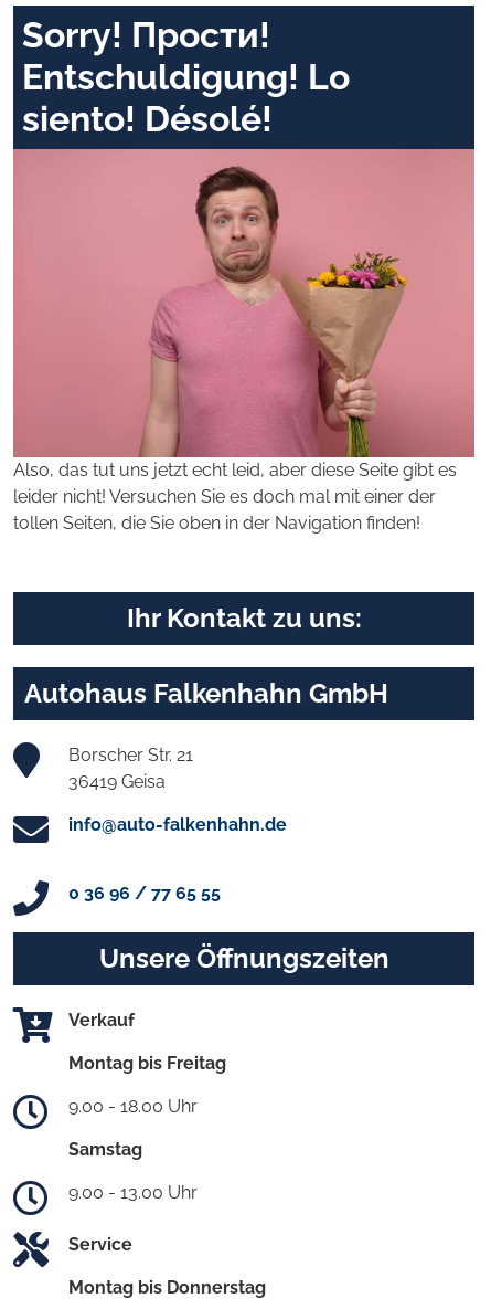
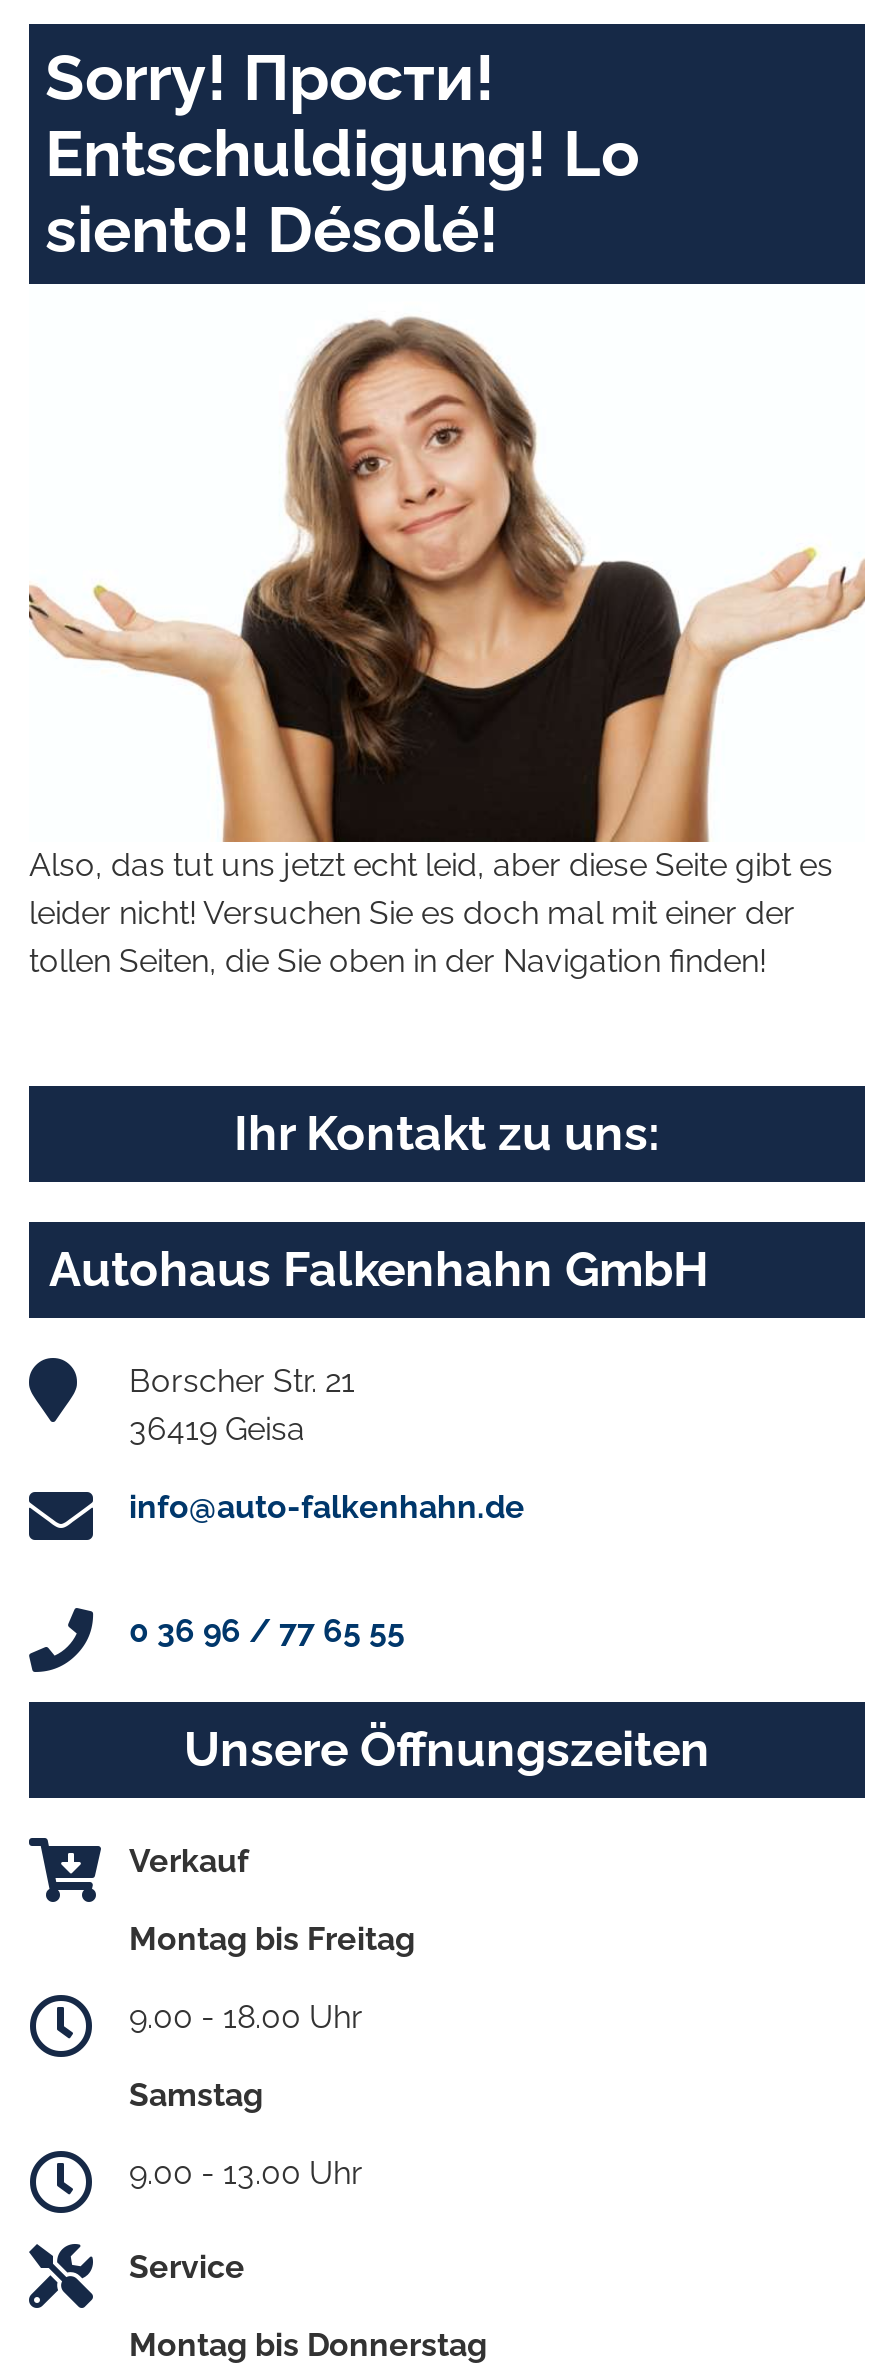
[12,148,476,458] [image] -> [27,282,865,842] [image]

